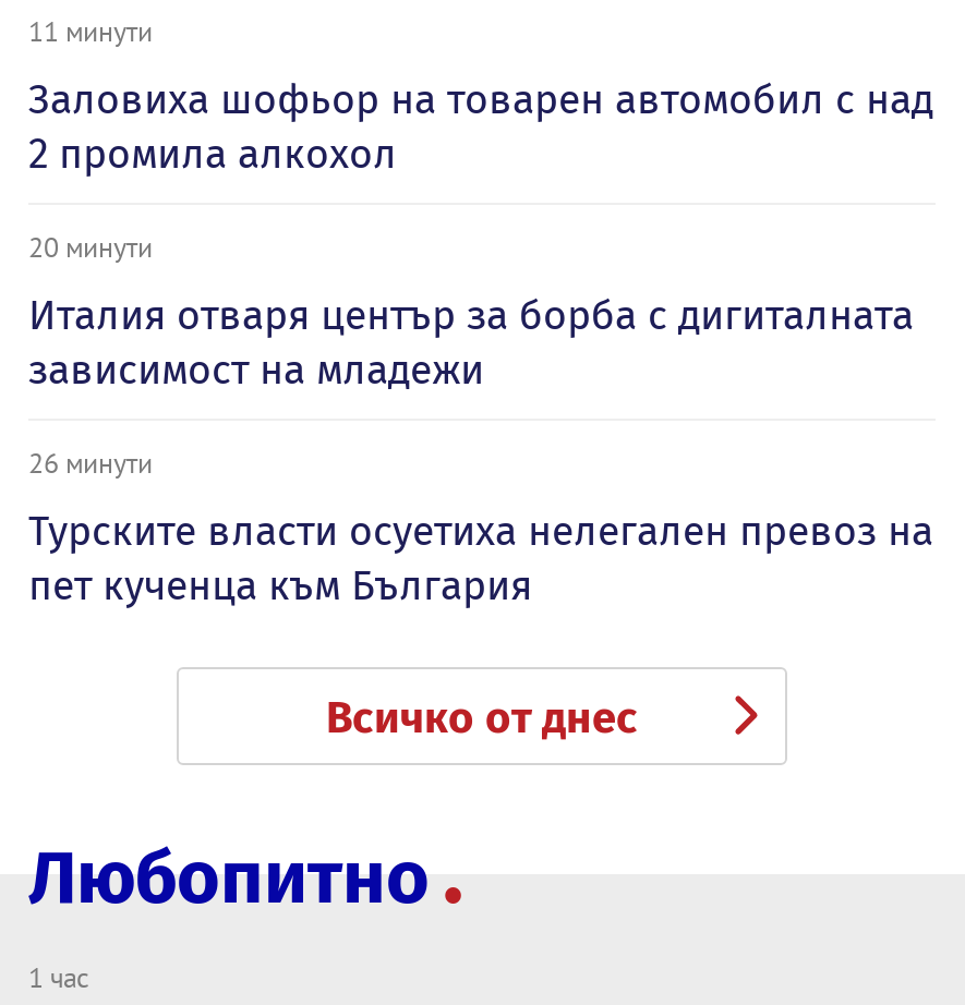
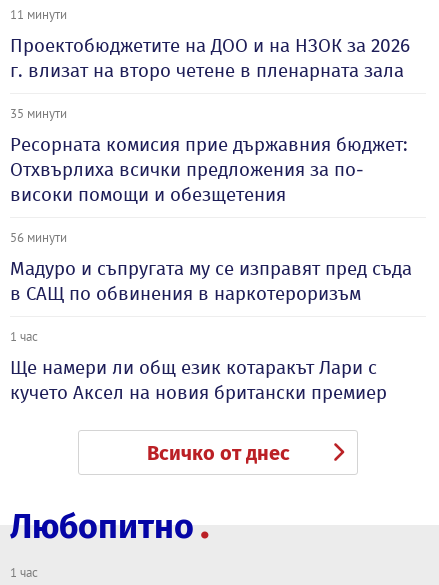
[28,74,933,610] Заловиха шофьор на товарен автомобил с над | 2 промила алкохол | 20 минути | Италия отваря център за борба с дигиталната | зависимост на младежи | 26 минути | Турските власти осуетиха нелегален превоз на | пет кученца към България -> [10,34,412,404] Проектобюджетите на ДОО и на НЗОК за 2026 | г. влизат на второ четене в пленарната зала | 35 минути | Ресорната комисия прие държавния бюджет: | Отхвърлиха всички предложения за по- | високи помощи и обезщетения | 56 минути | Мадуро и съпругата му се изправят пред съда | в САЩ по обвинения в наркотероризъм | 1 час | Ще намери ли общ език котаракът Лари с | кучето Аксел на новия британски премиер

